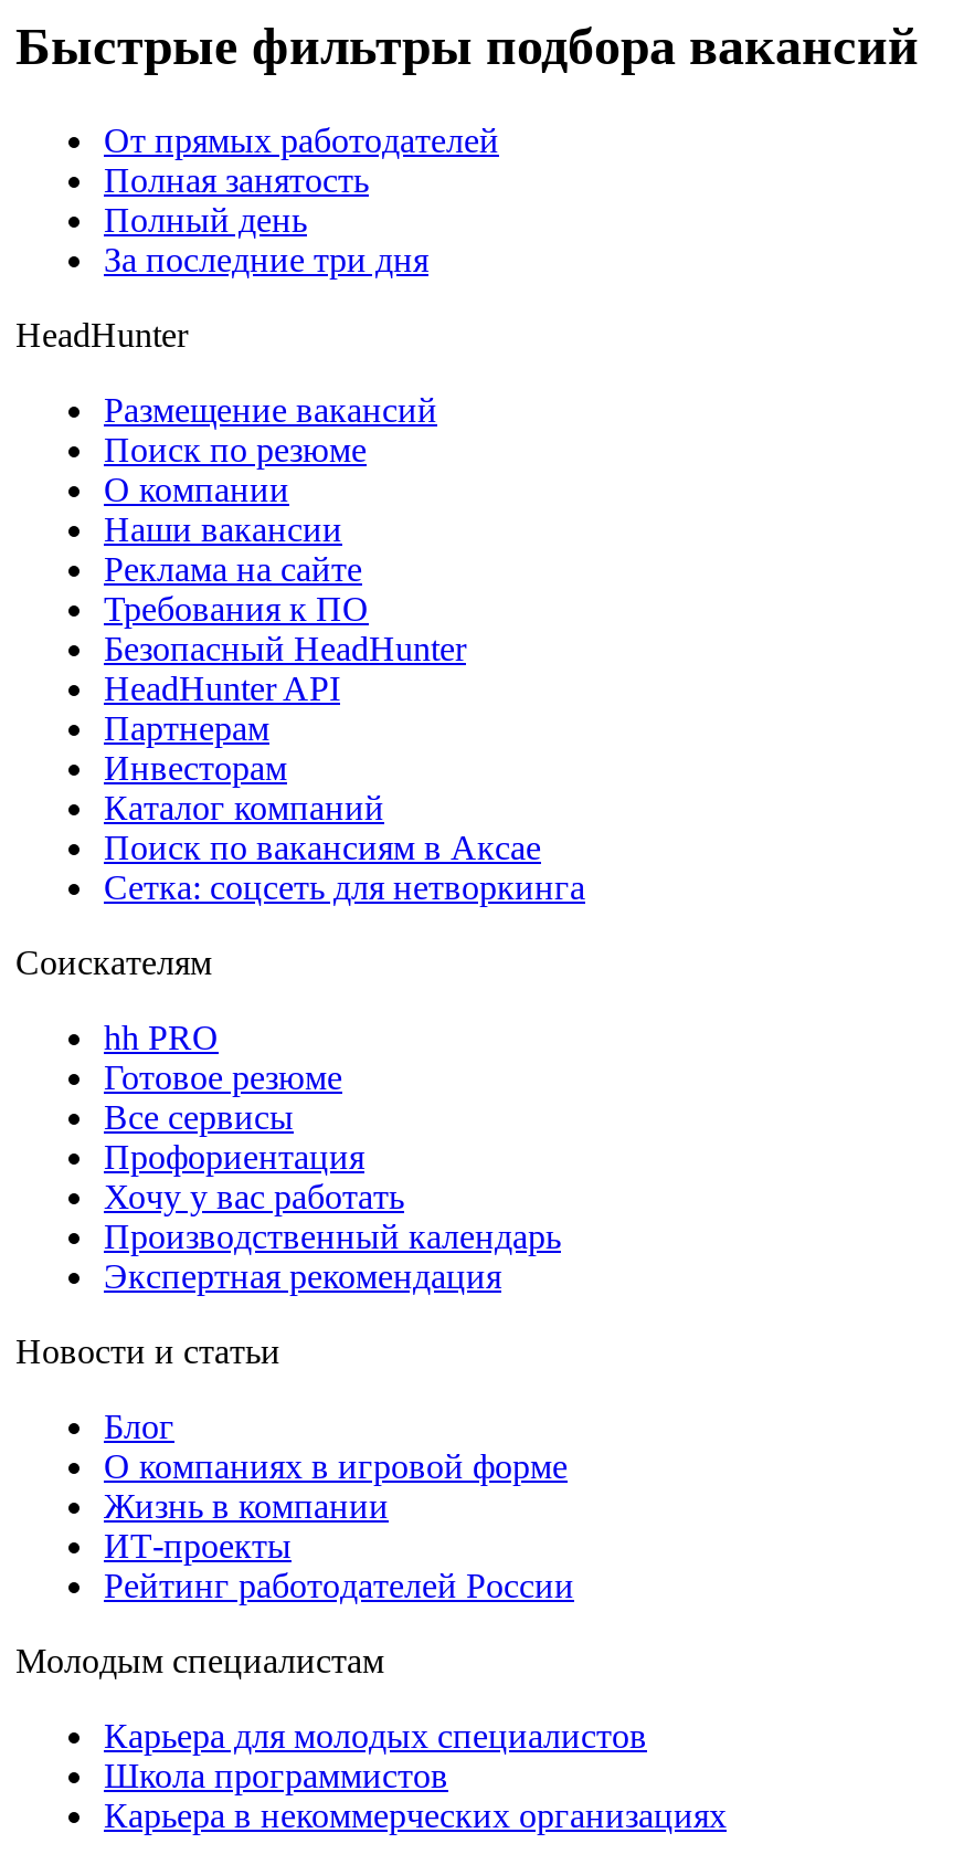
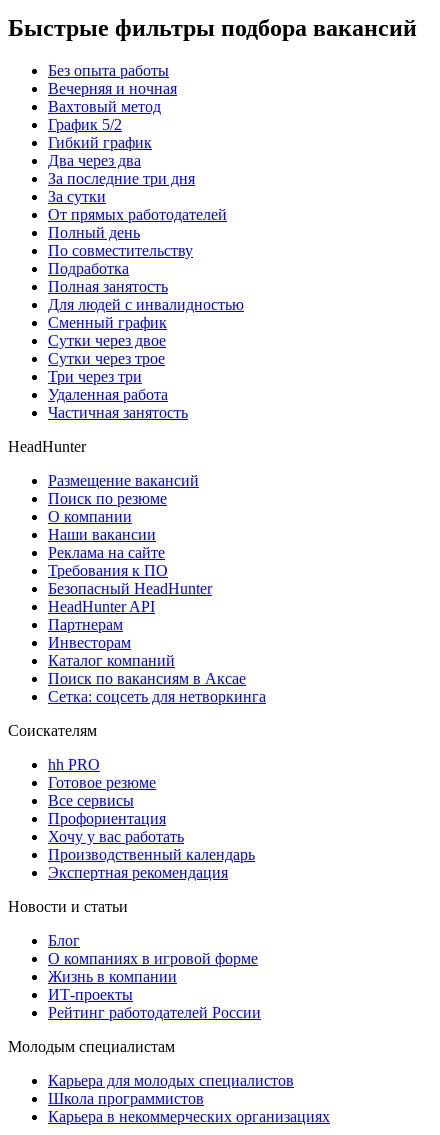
none -> [48,62,177,169] Без опыта работы | Вечерняя и ночная | Вахтовый метод | График 5/2 | Гибкий график | Два через два
moved [104,121,499,238] -> [48,206,227,241]: От прямых работодателей | Полный день
moved [104,161,369,199] -> [48,278,168,295]: Полная занятость
none -> [48,188,244,421] За сутки | По совместительству | Подработка | Для людей с инвалидностью | Сменный график | Сутки через двое | Сутки через трое | Три через три | Удаленная работа | Частичная занятость

